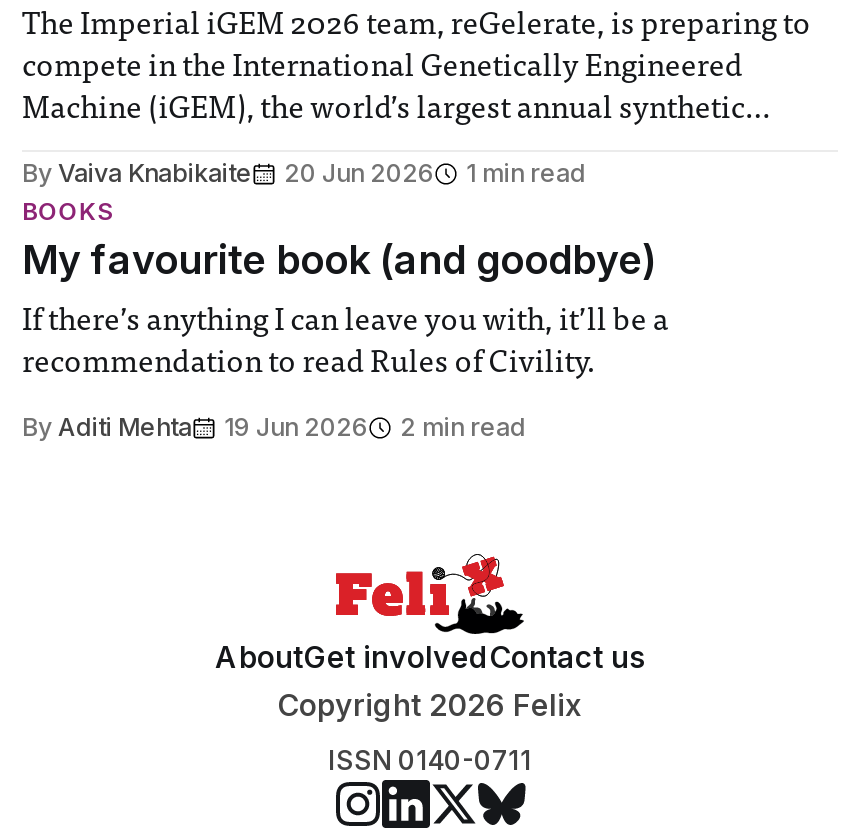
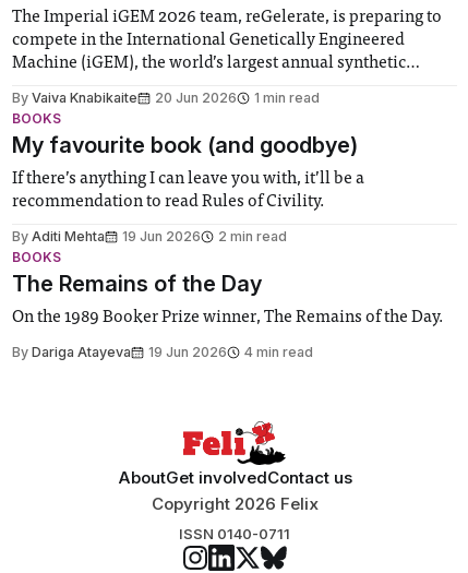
none -> [12,249,443,360] BOOKS | The Remains of the Day | On the 1989 Booker Prize winner, The Remains of the Day. | By Dariga Atayeva | 19 Jun 2026 | 4 min read

